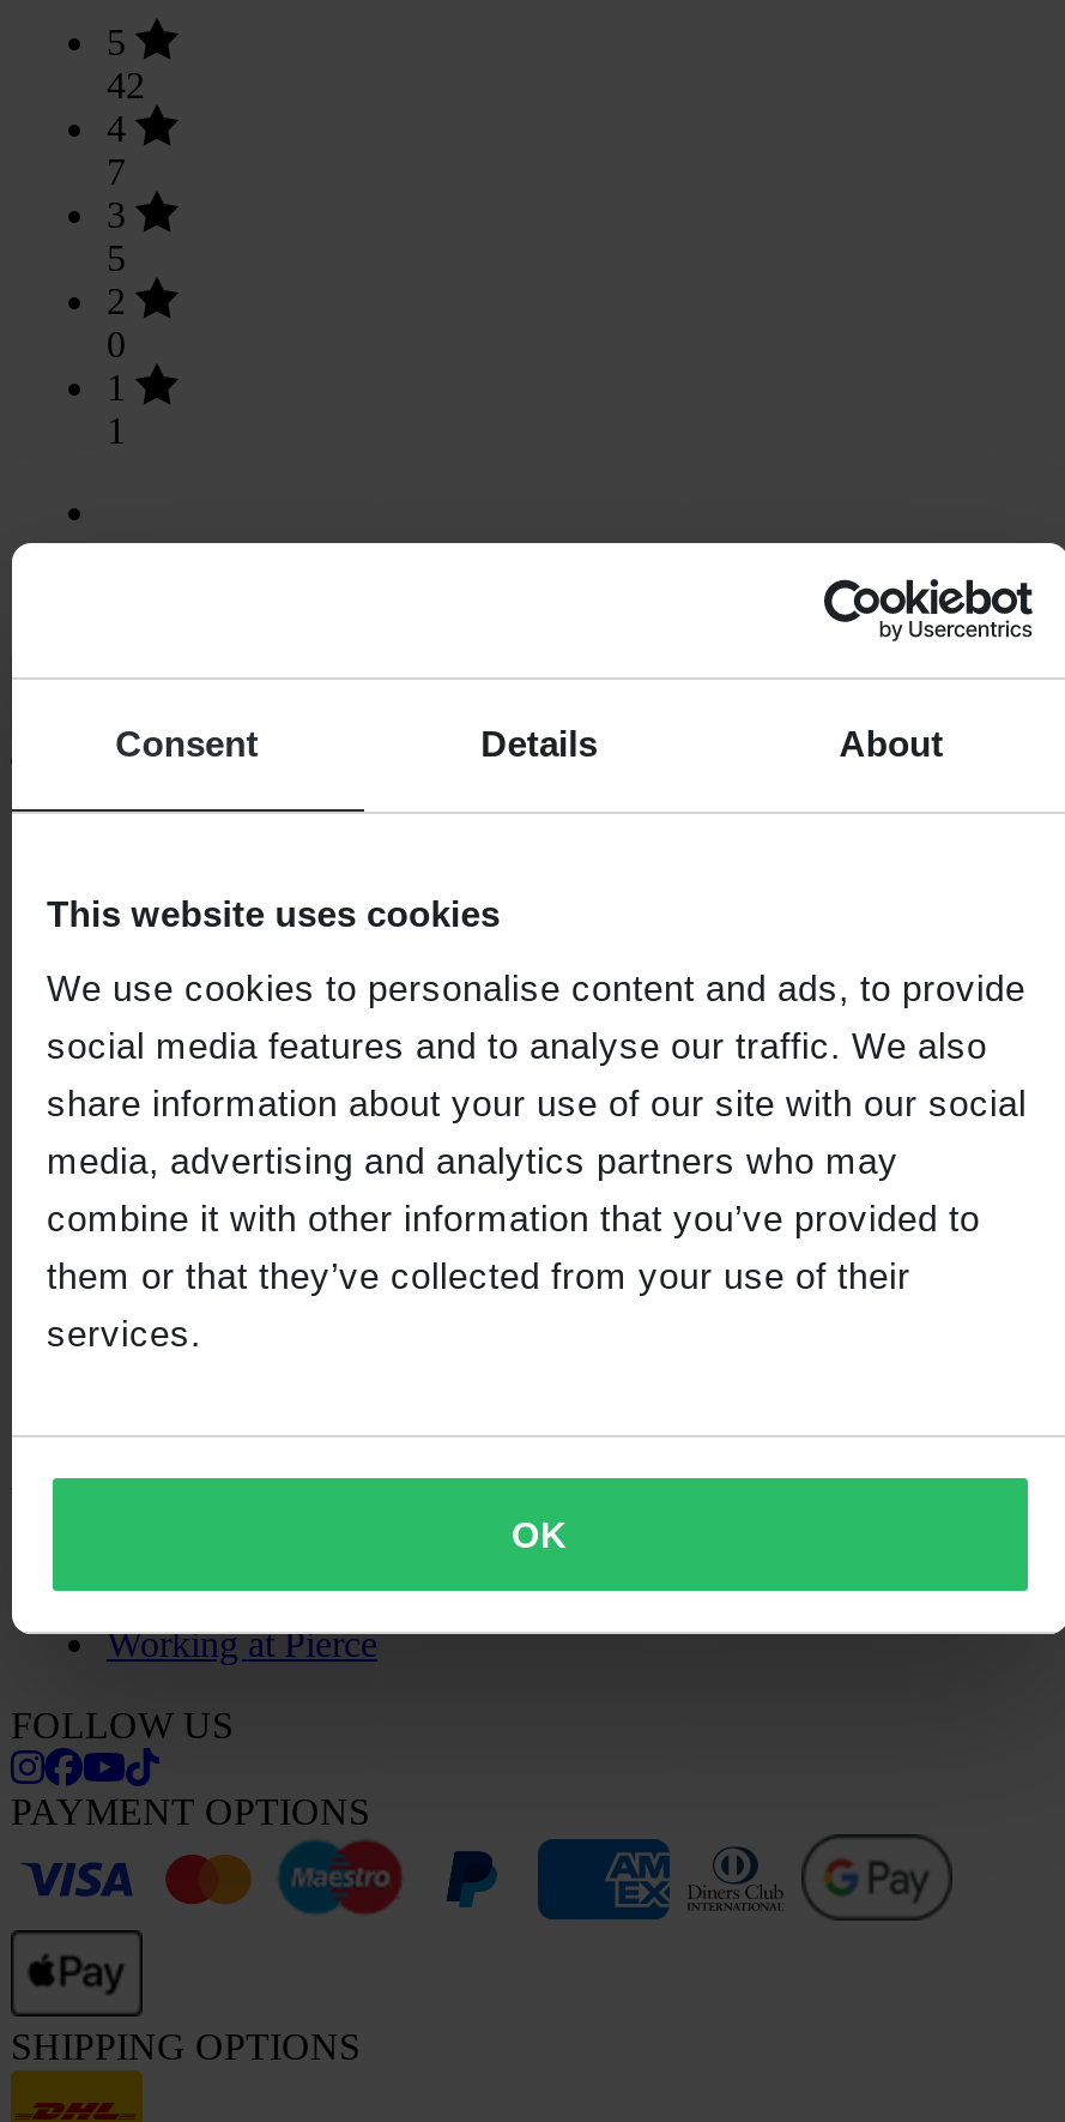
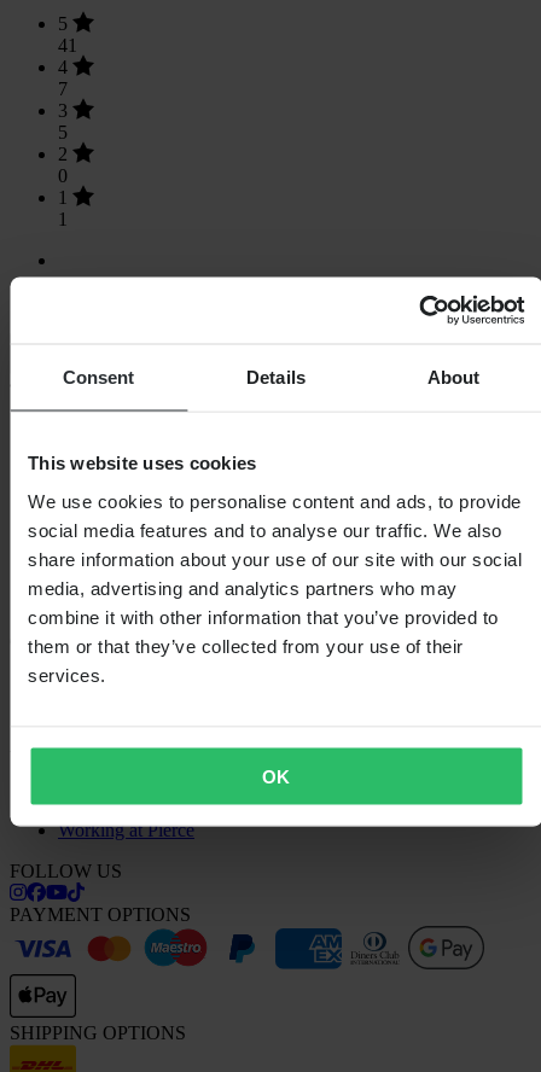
[107,64,145,105] 42 -> [58,35,77,56] 41

